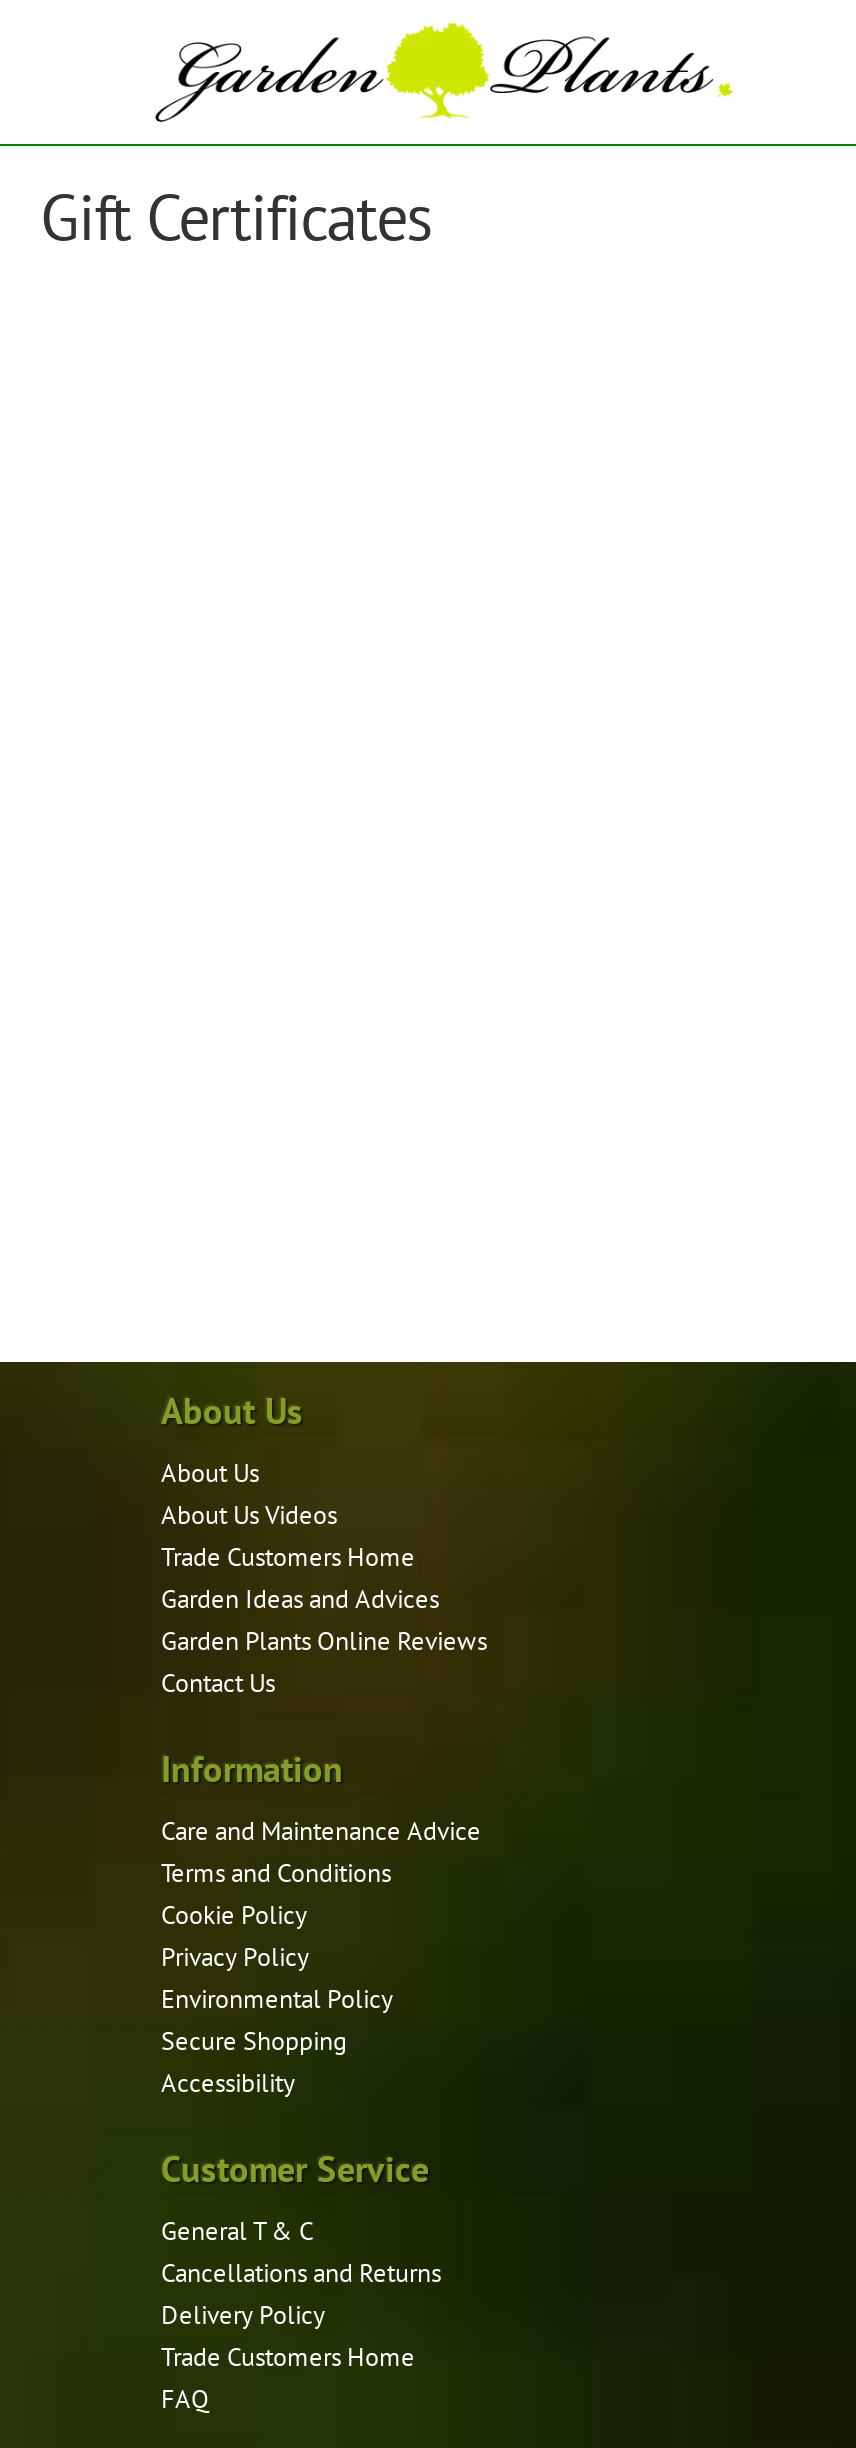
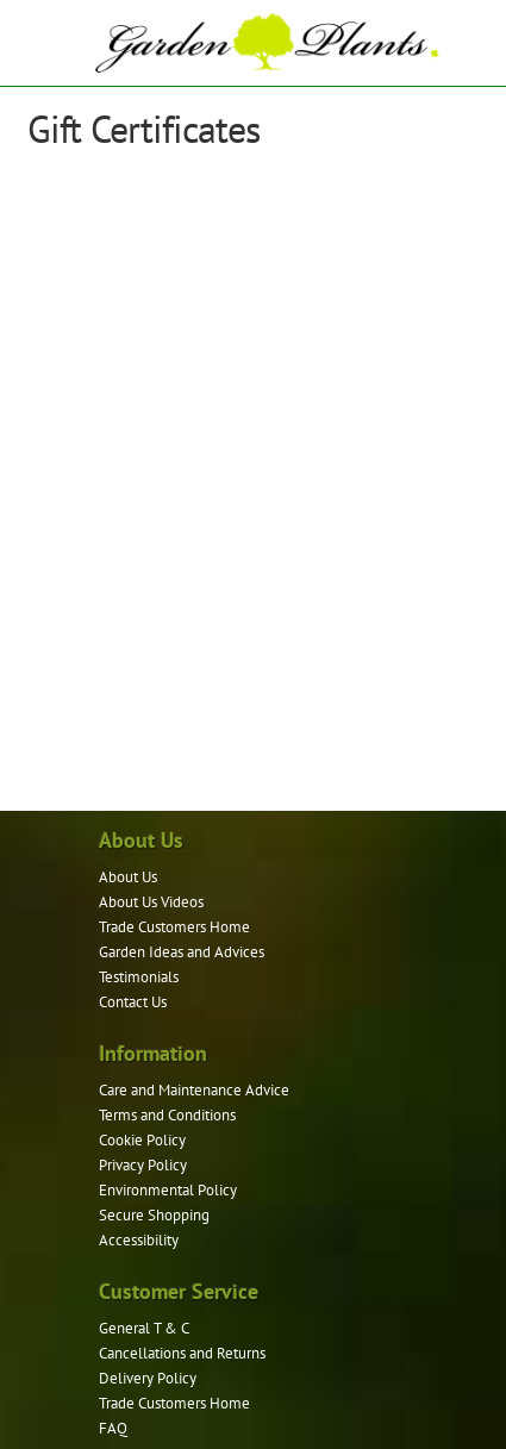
[161,1624,487,1658] Garden Plants Online Reviews -> [99,967,179,987] Testimonials

